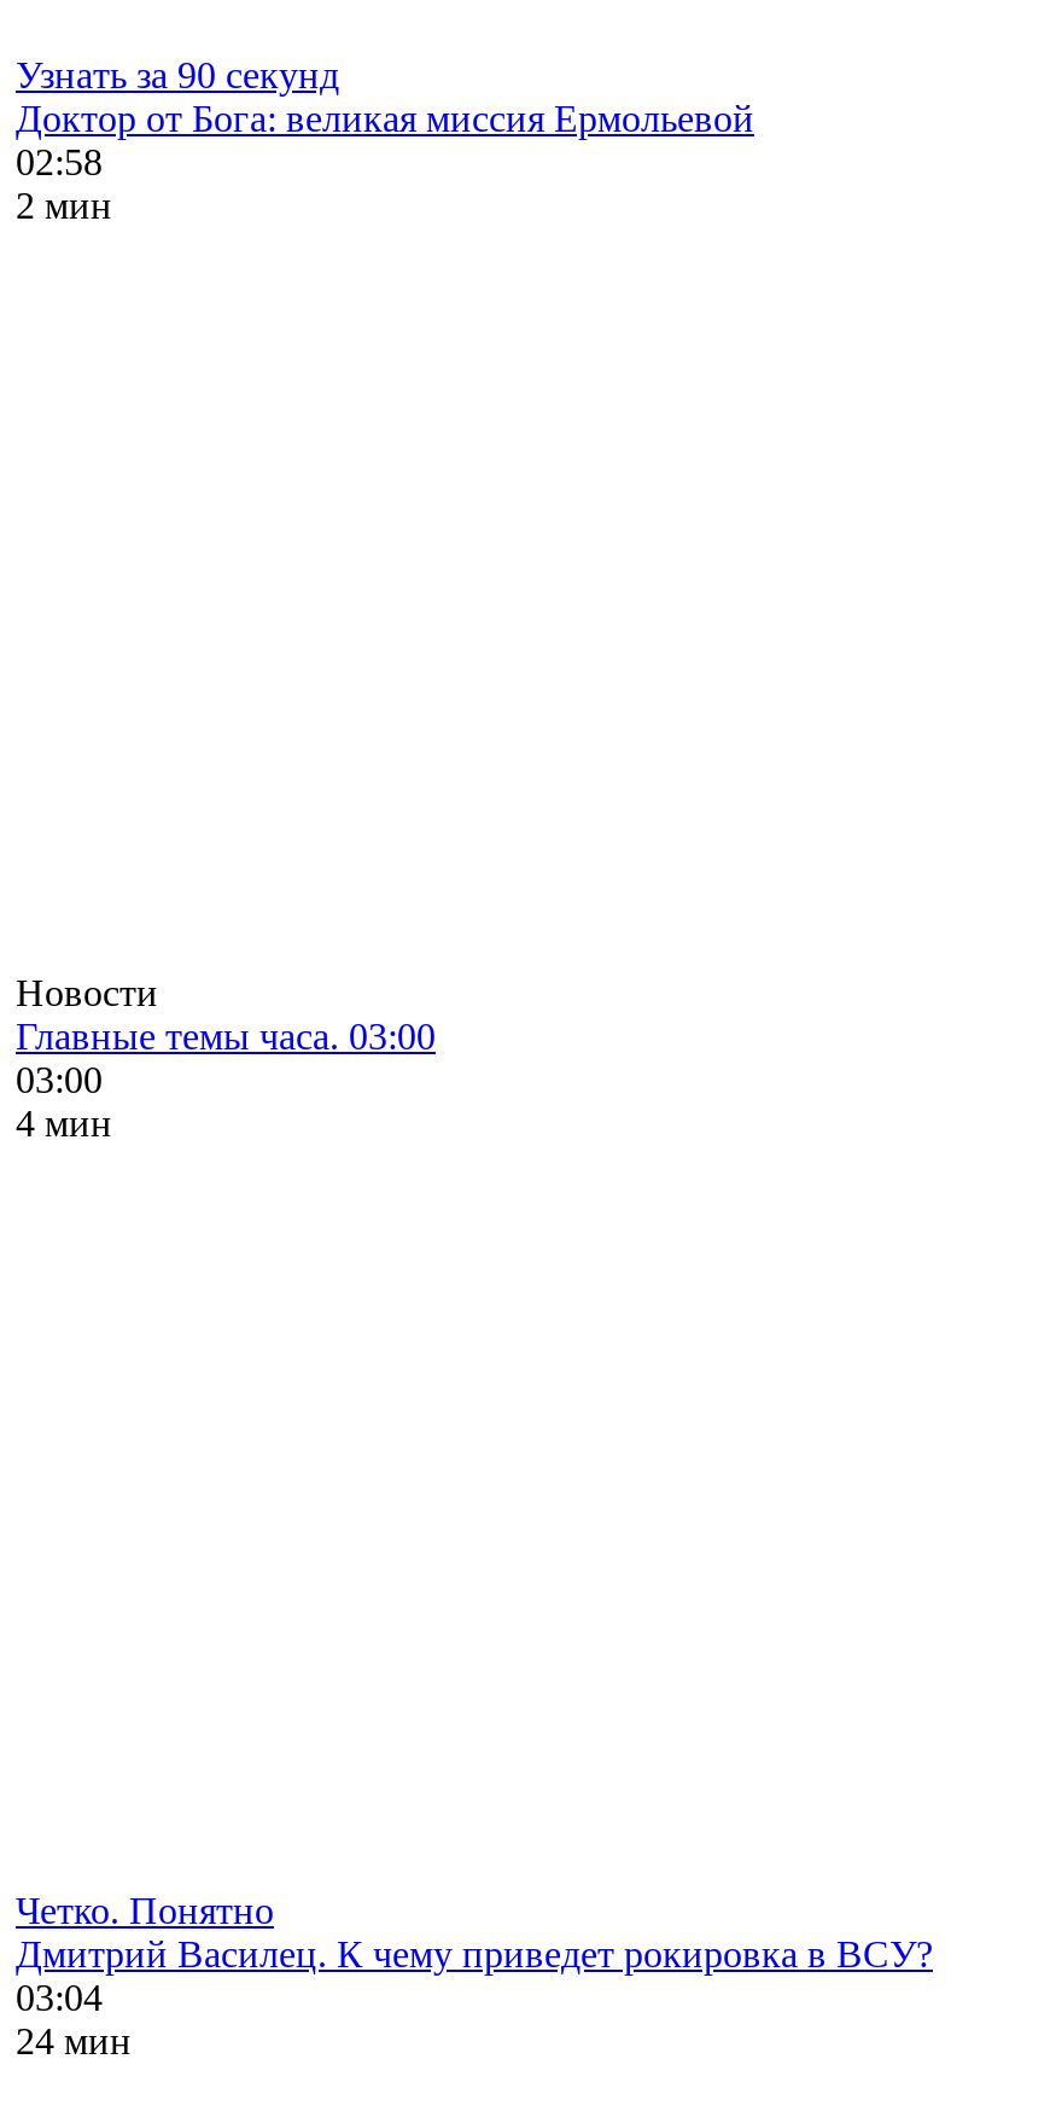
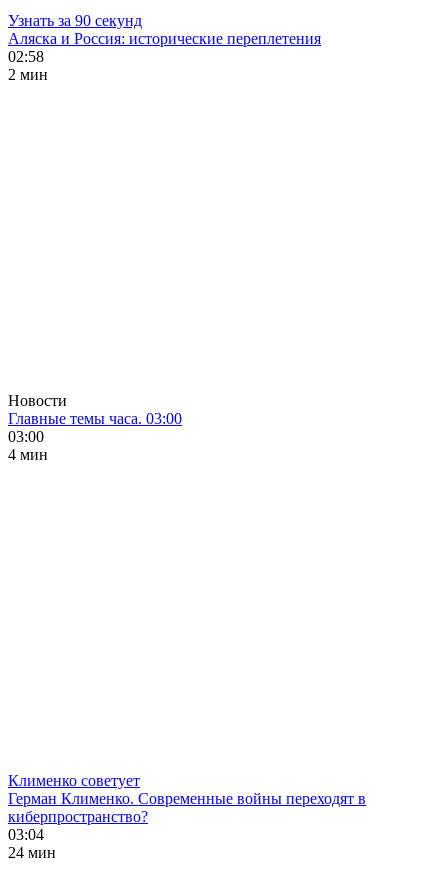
[16,98,754,139] Доктор от Бога: великая миссия Ермольевой -> [8,30,321,47] Аляска и Россия: исторические переплетения
[16,1890,933,1974] Четко. Понятно | Дмитрий Василец. К чему приведет рокировка в ВСУ? -> [8,772,366,825] Клименко советует | Герман Клименко. Современные войны переходят в | киберпространство?

